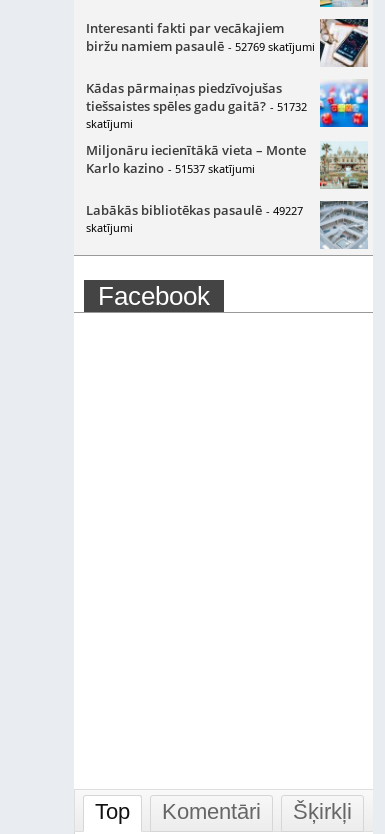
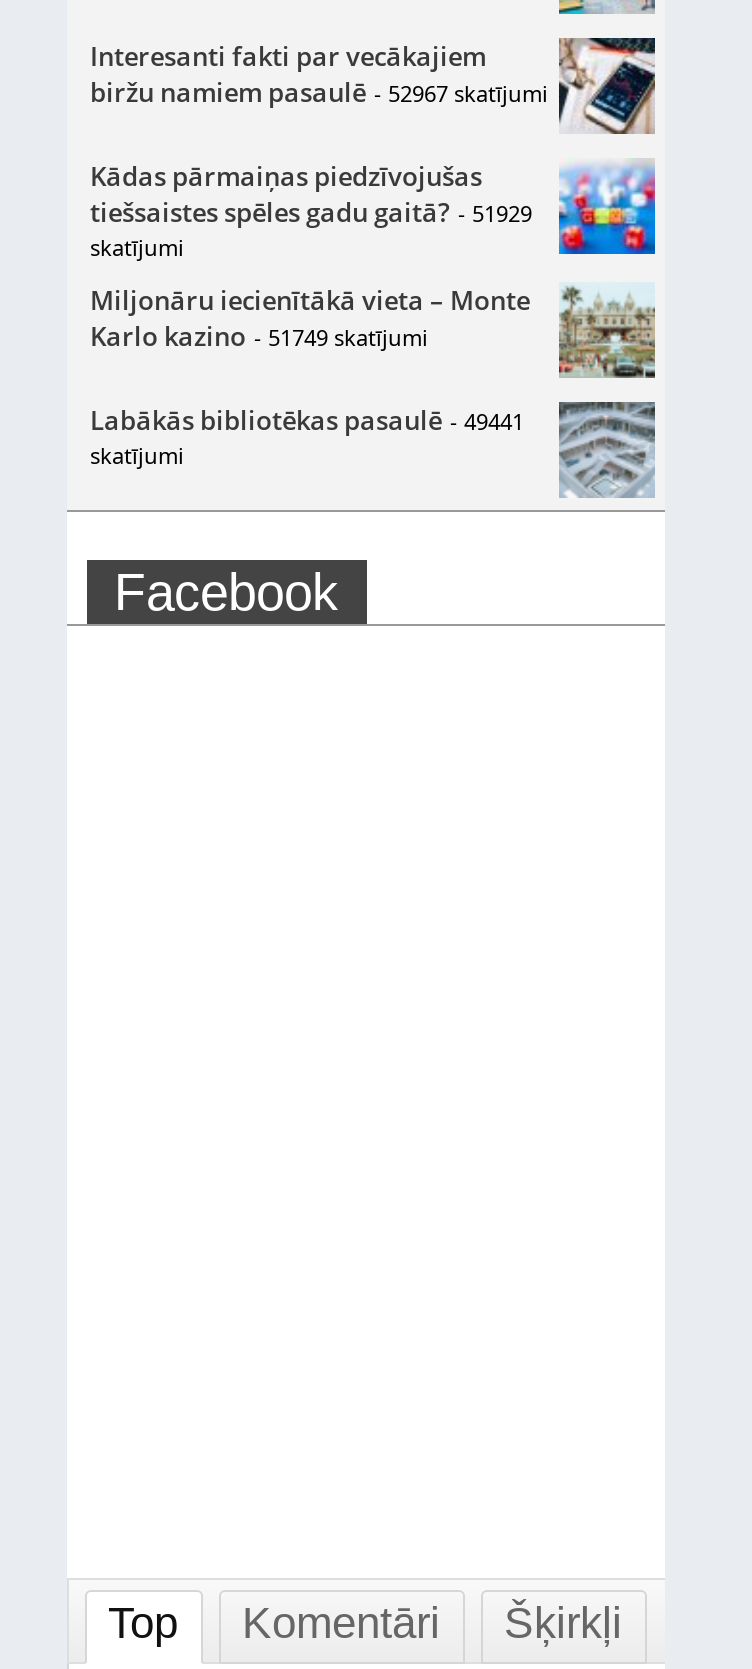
[85,37,314,55] biržu namiem pasaulē - 52769 skatījumi -> [90,74,548,110] biržu namiem pasaulē - 52967 skatījumi
[85,97,306,115] tiešsaistes spēles gadu gaitā? - 51732 -> [90,194,532,230] tiešsaistes spēles gadu gaitā? - 51929
[85,159,254,177] Karlo kazino - 51537 skatījumi -> [90,318,428,354] Karlo kazino - 51749 skatījumi
[85,201,302,219] Labākās bibliotēkas pasaulē - 49227 -> [90,402,524,438] Labākās bibliotēkas pasaulē - 49441

